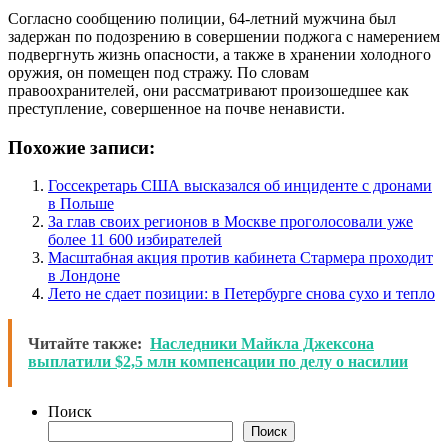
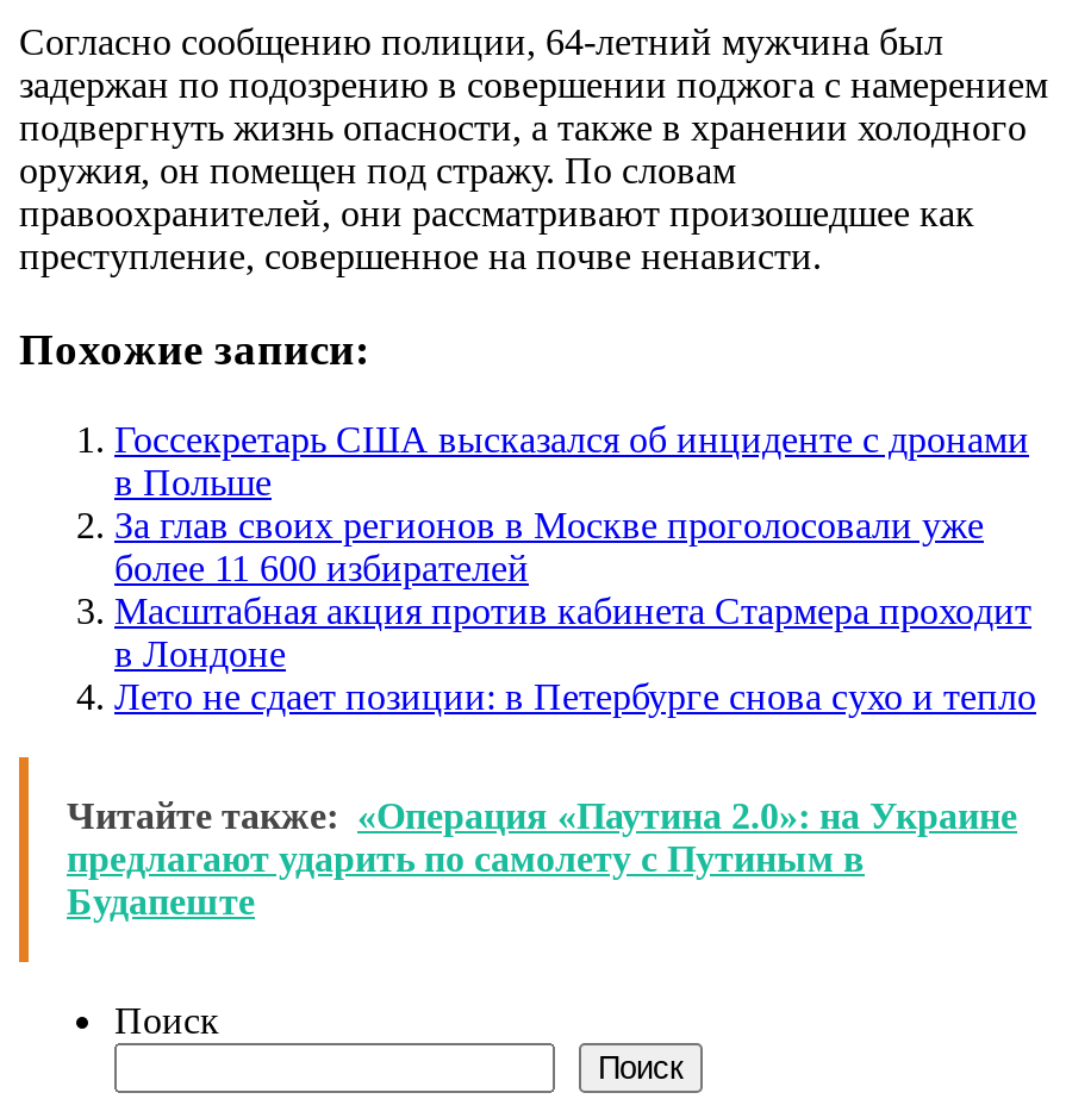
[28,335,408,370] Читайте также: Наследники Майкла Джексона | выплатили $2,5 млн компенсации по делу о насилии -> [67,796,1017,922] Читайте также: «Операция «Паутина 2.0»: на Украине | предлагают ударить по самолету с Путиным в | Будапеште

